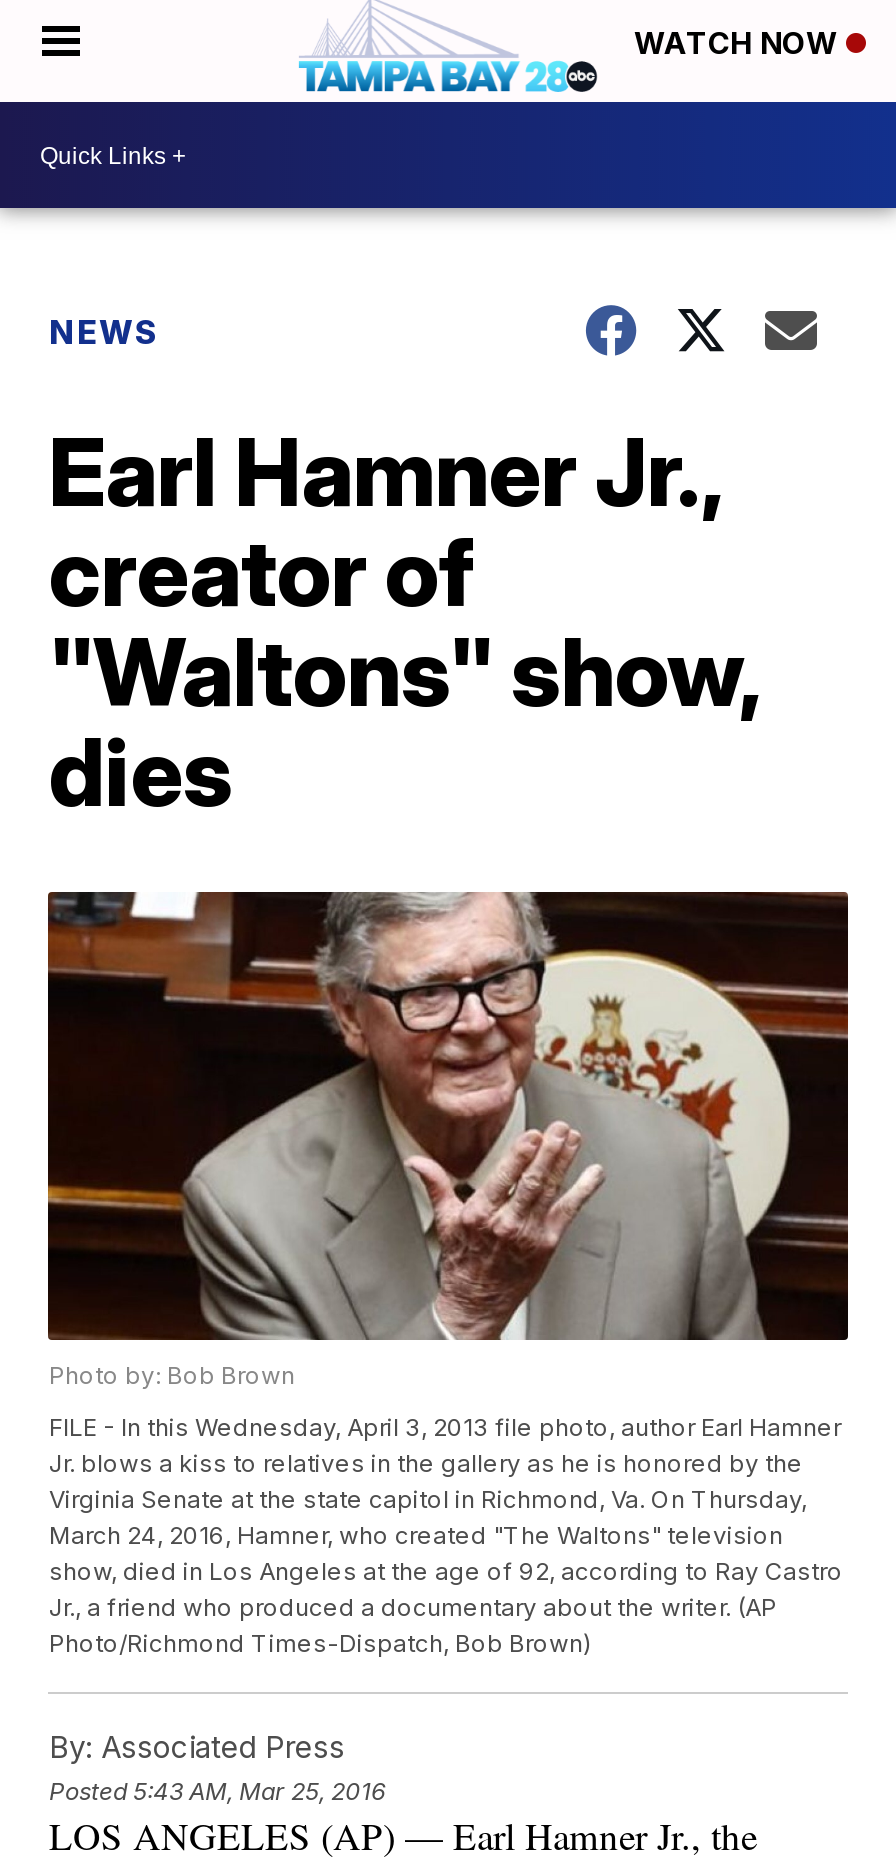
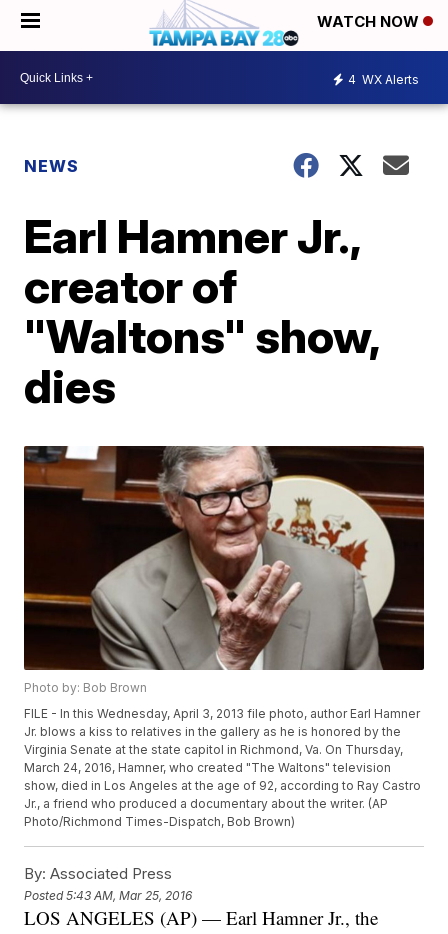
none -> [348,71,419,86] 4 WX Alerts

